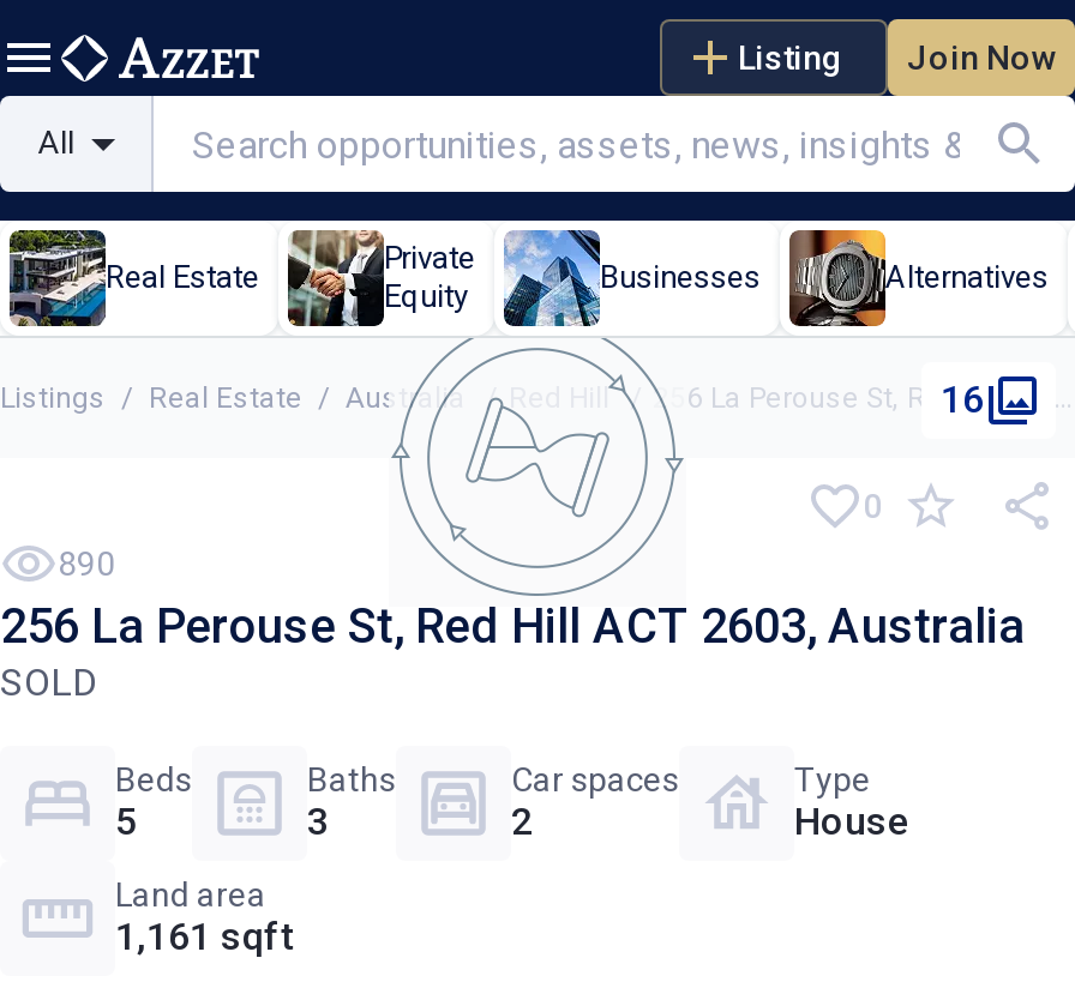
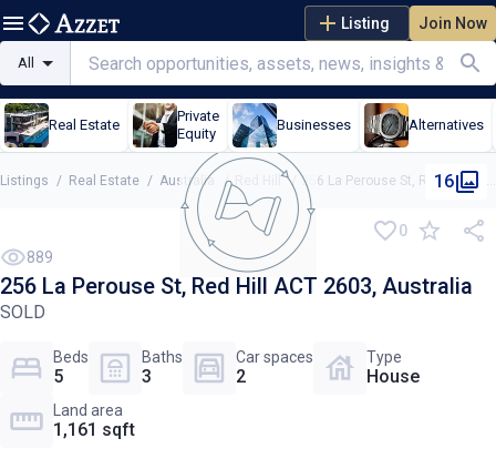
[58,544,115,583] 890 -> [27,248,53,266] 889

